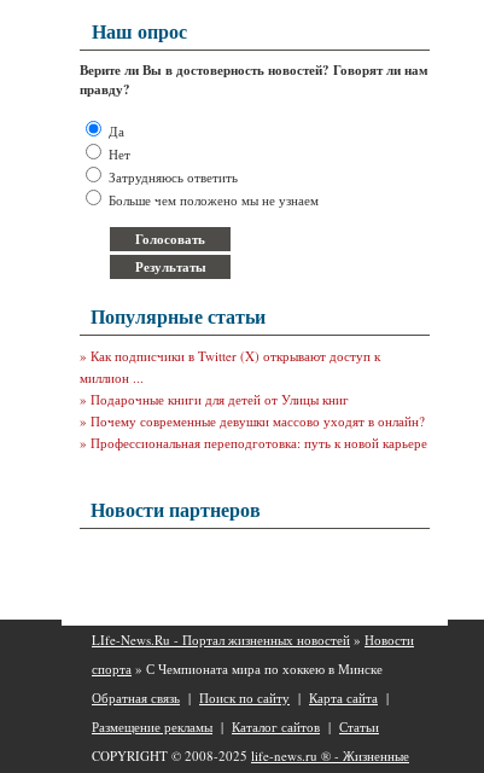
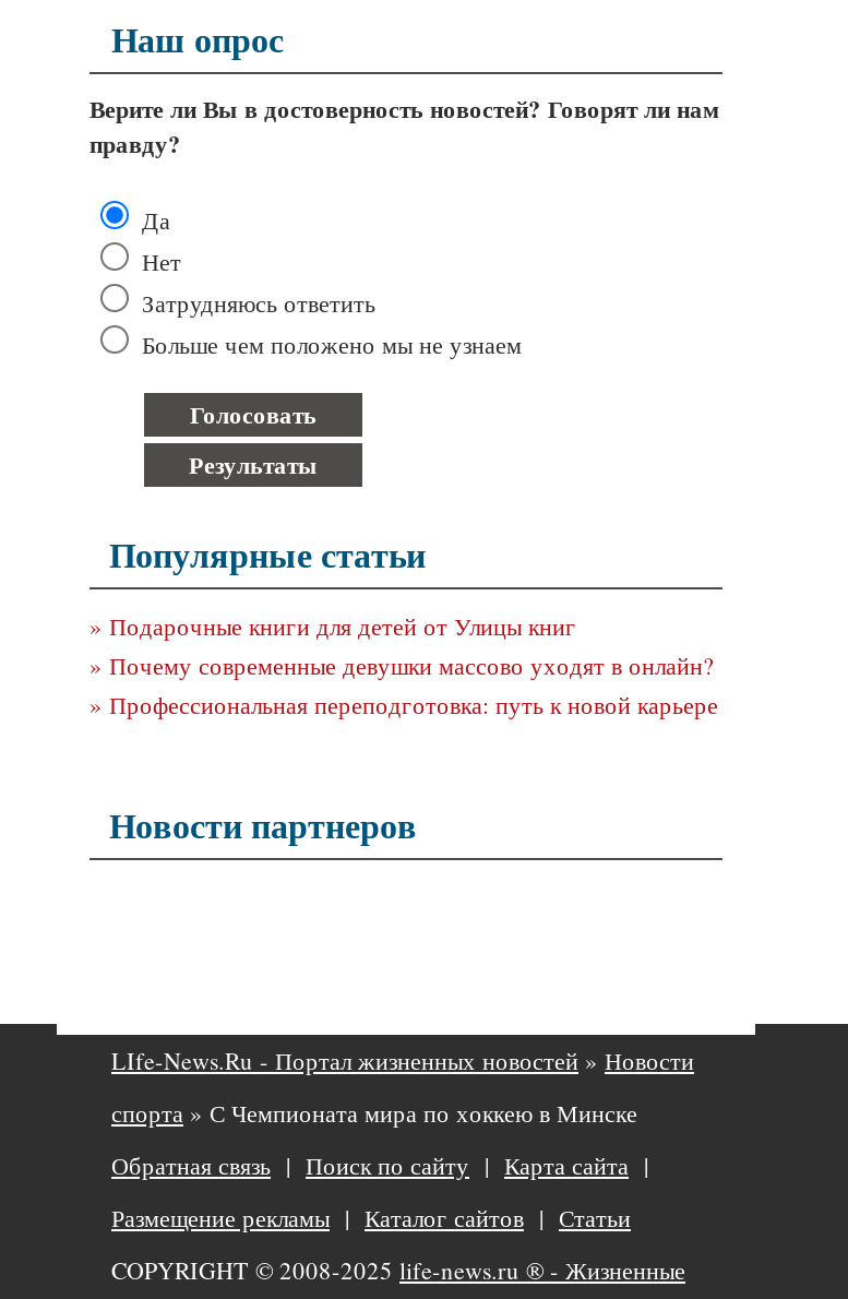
[80,347,380,386] » Как подписчики в Twitter (X) открывают доступ к | миллион ... -> none

